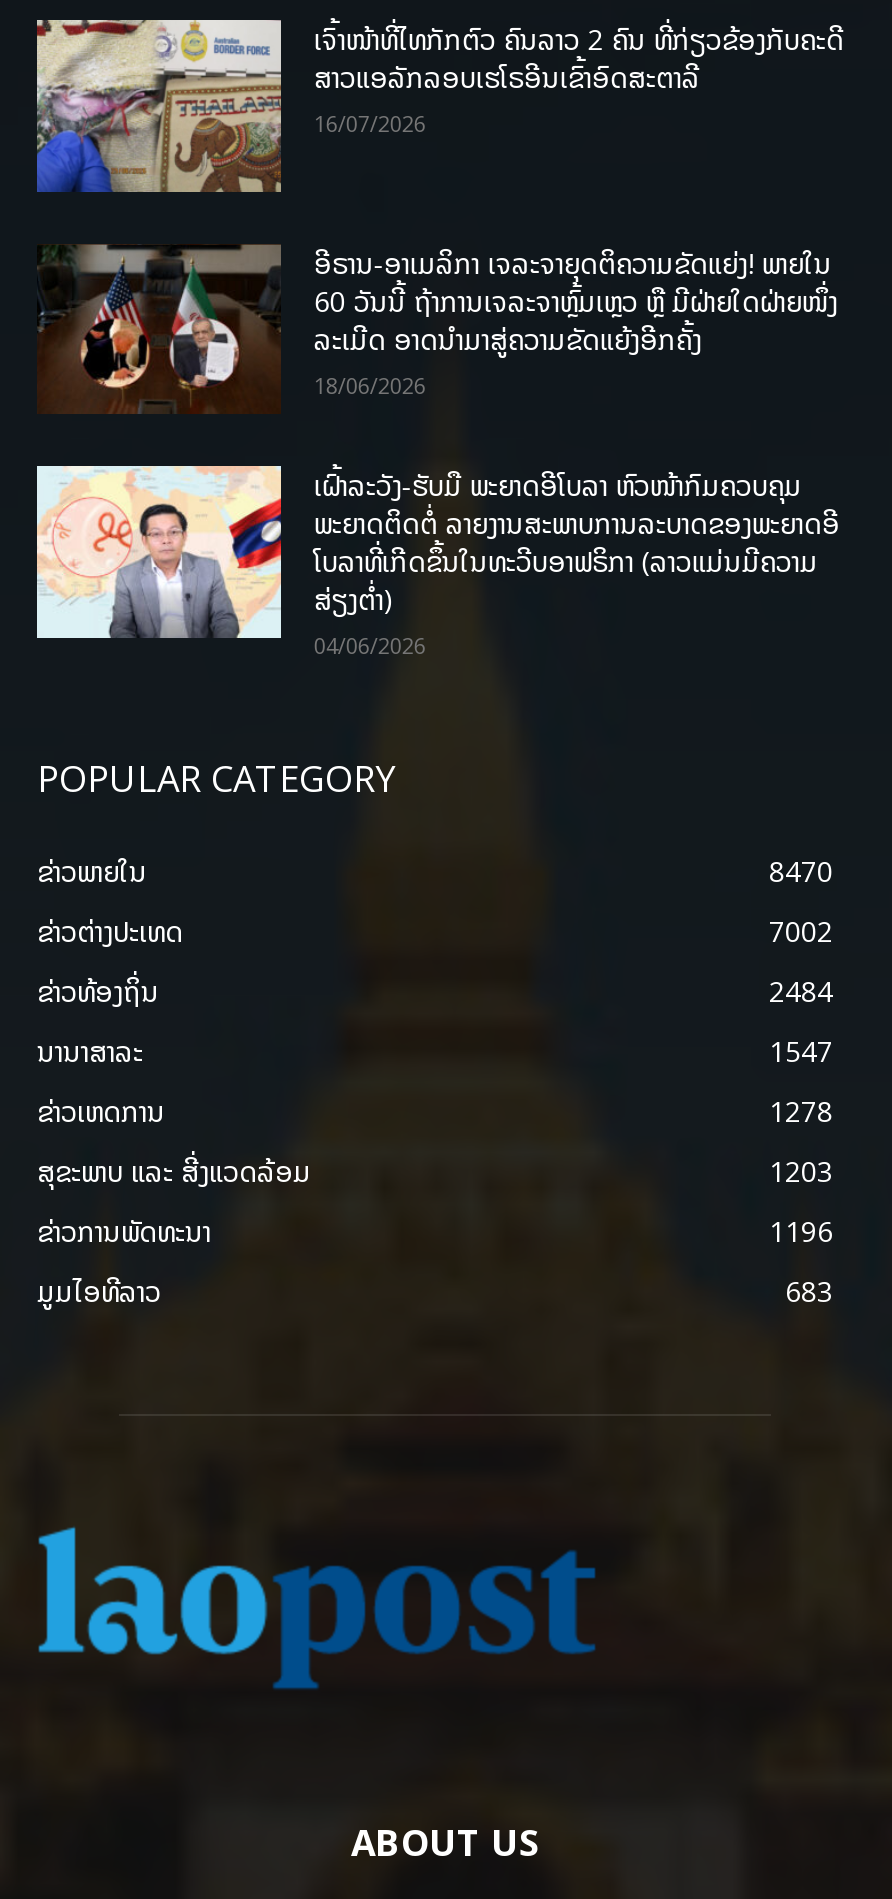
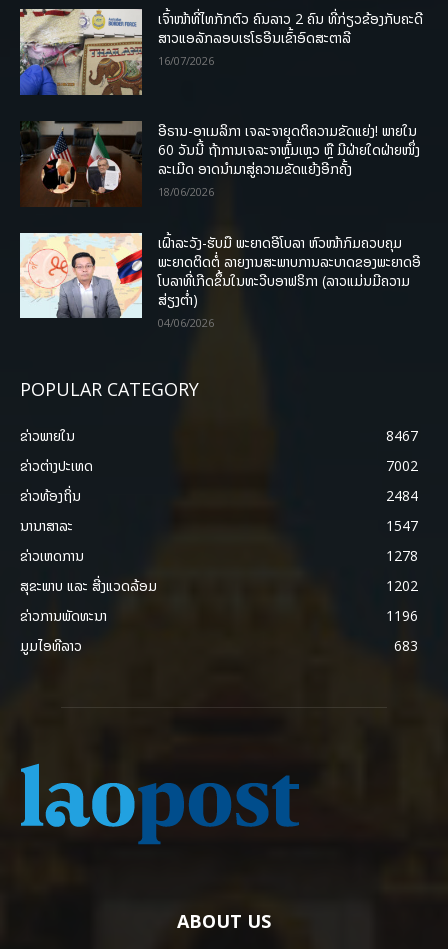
[769,853,833,891] 8470 -> [386,426,418,445] 8467
[769,1153,833,1191] 1203 -> [386,576,418,595] 1202

